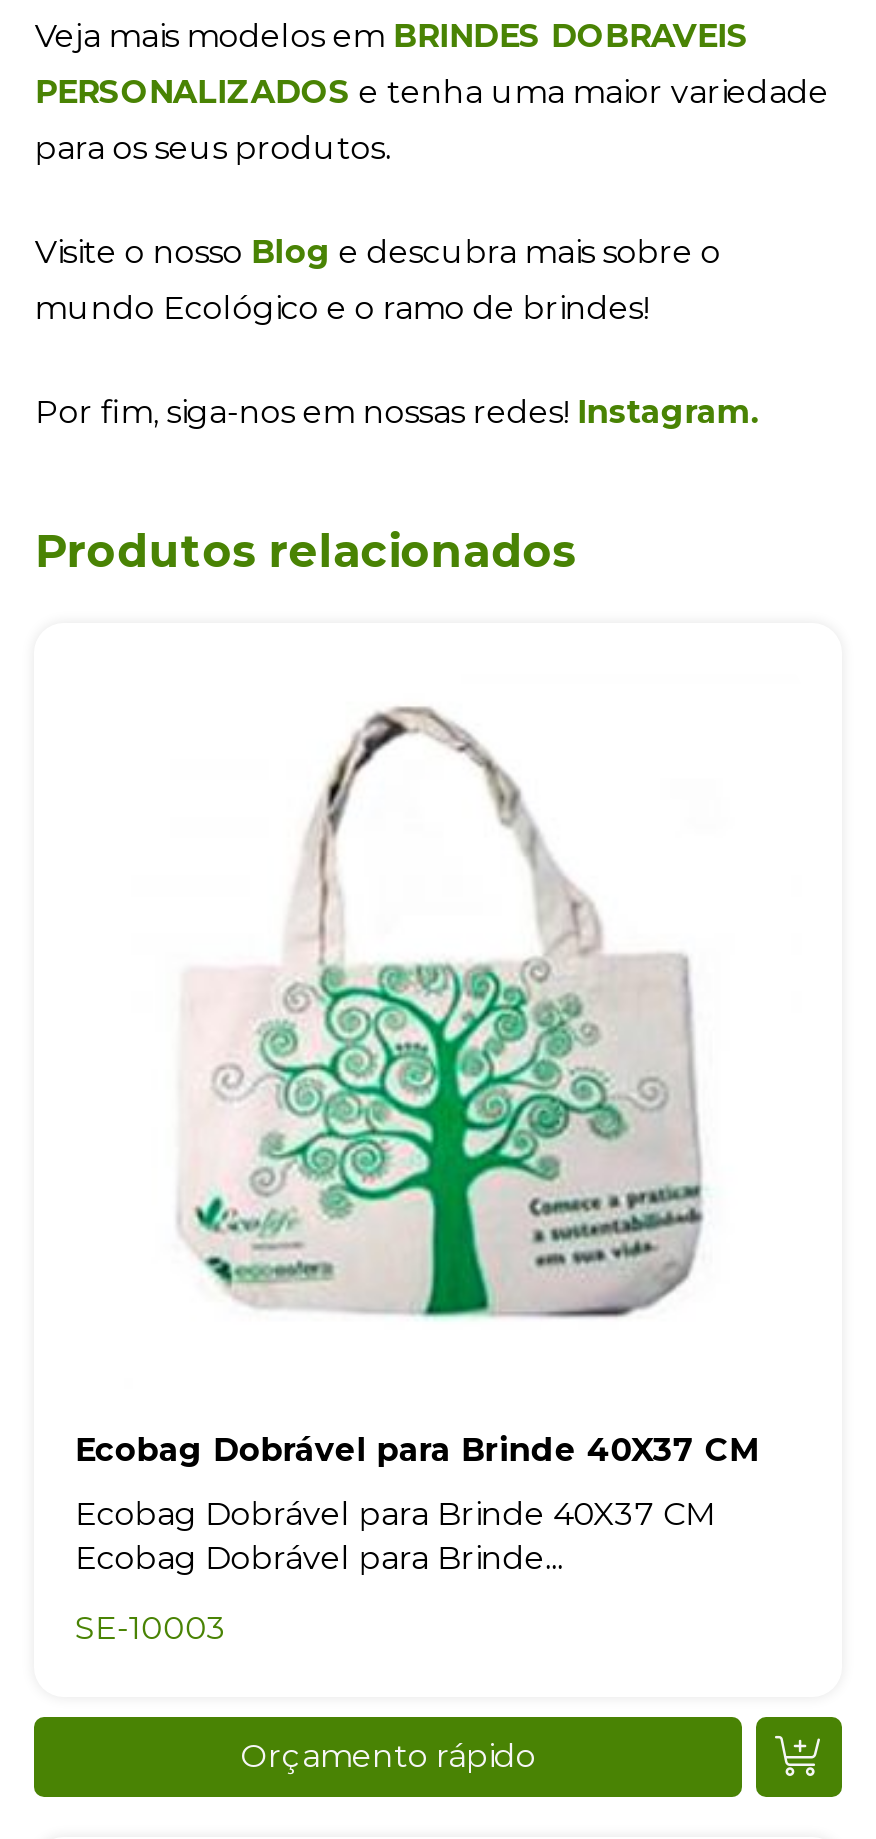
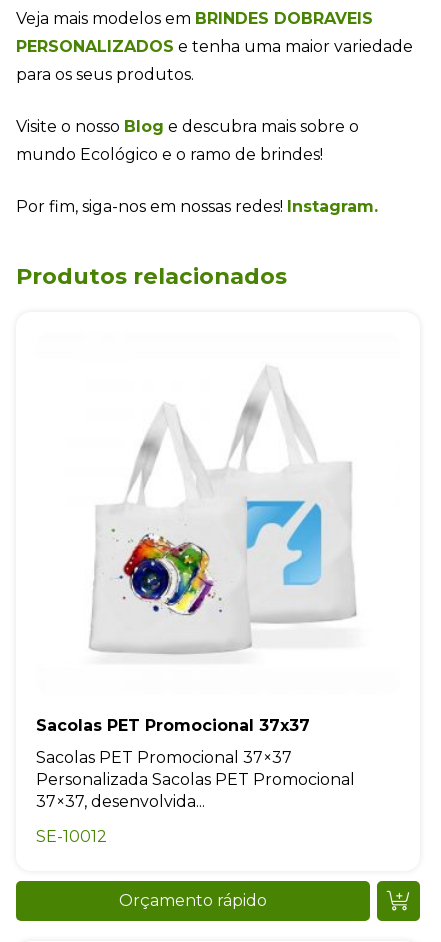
[186,705,708,1319] [image] -> [89,369,357,659] [image]
[75,1431,759,1469] Ecobag Dobrável para Brinde 40X37 CM -> [36,716,310,735] Sacolas PET Promocional 37x37
[75,1495,715,1577] Ecobag Dobrável para Brinde 40X37 CM | Ecobag Dobrável para Brinde... -> [36,748,355,811] Sacolas PET Promocional 37×37 | Personalizada Sacolas PET Promocional | 37×37, desenvolvida...
[75,1609,227,1647] SE-10003 -> [36,827,107,846] SE-10012

